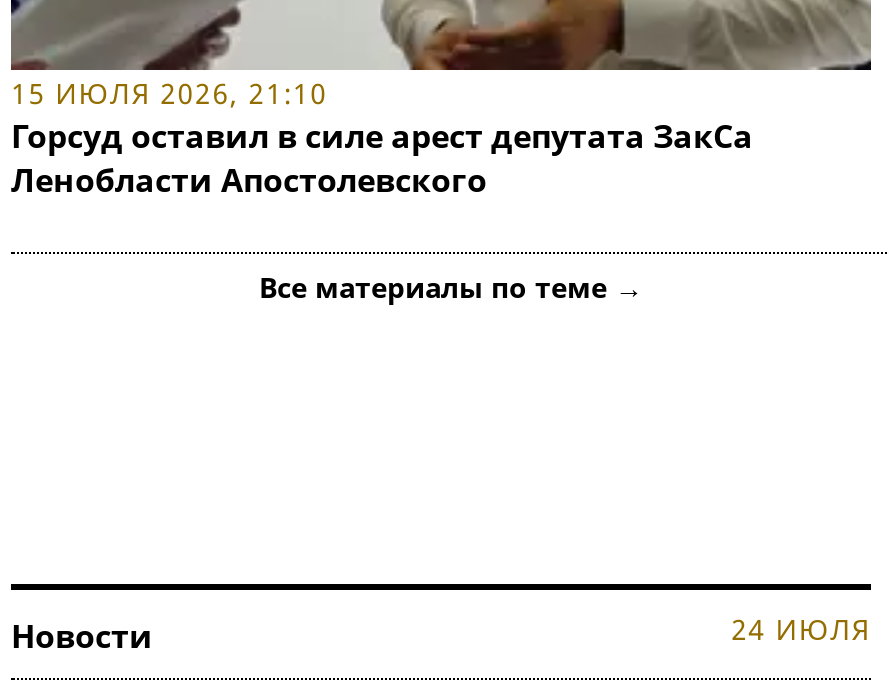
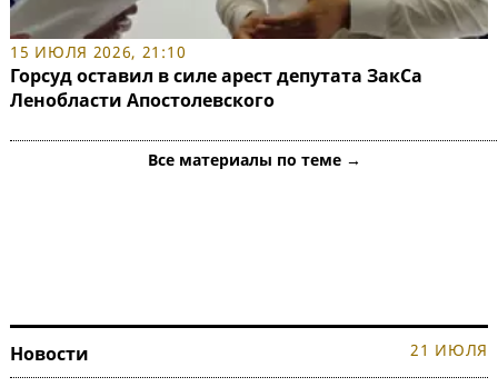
[731,609,871,647] 24 ИЮЛЯ -> [410,339,488,360] 21 ИЮЛЯ

